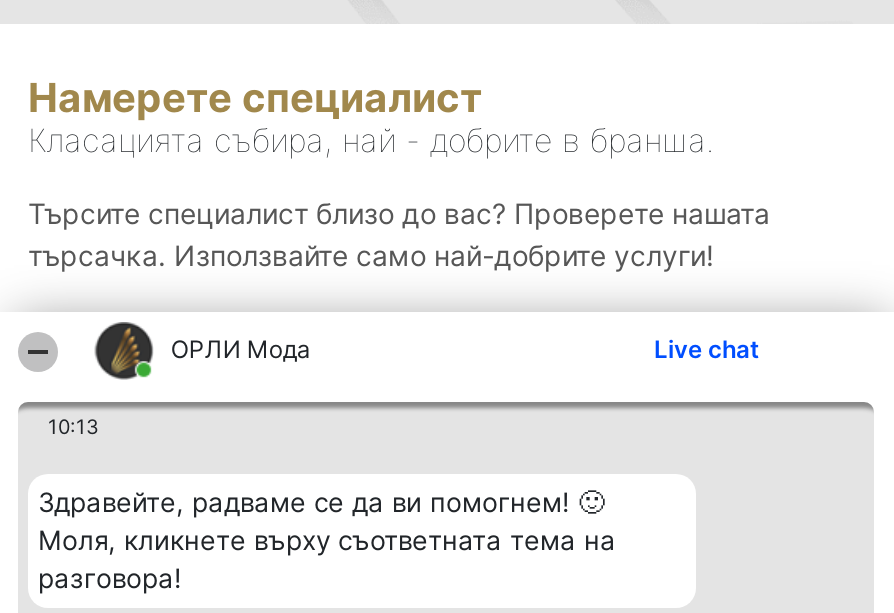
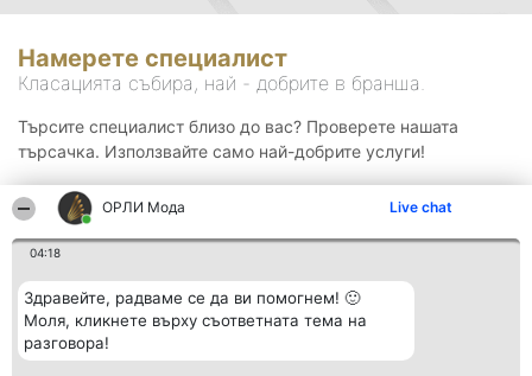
[48,414,98,438] 10:13 -> [30,246,61,260] 04:18

